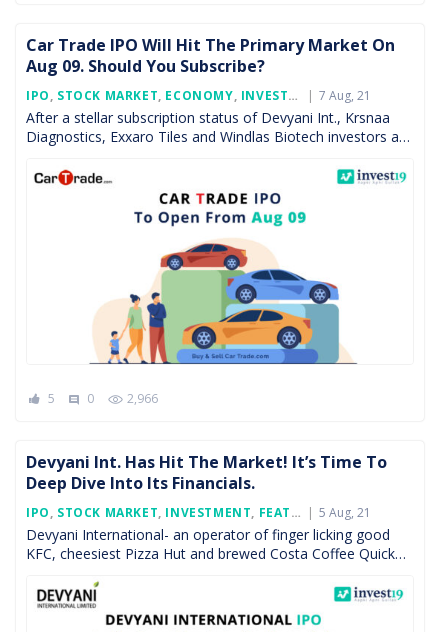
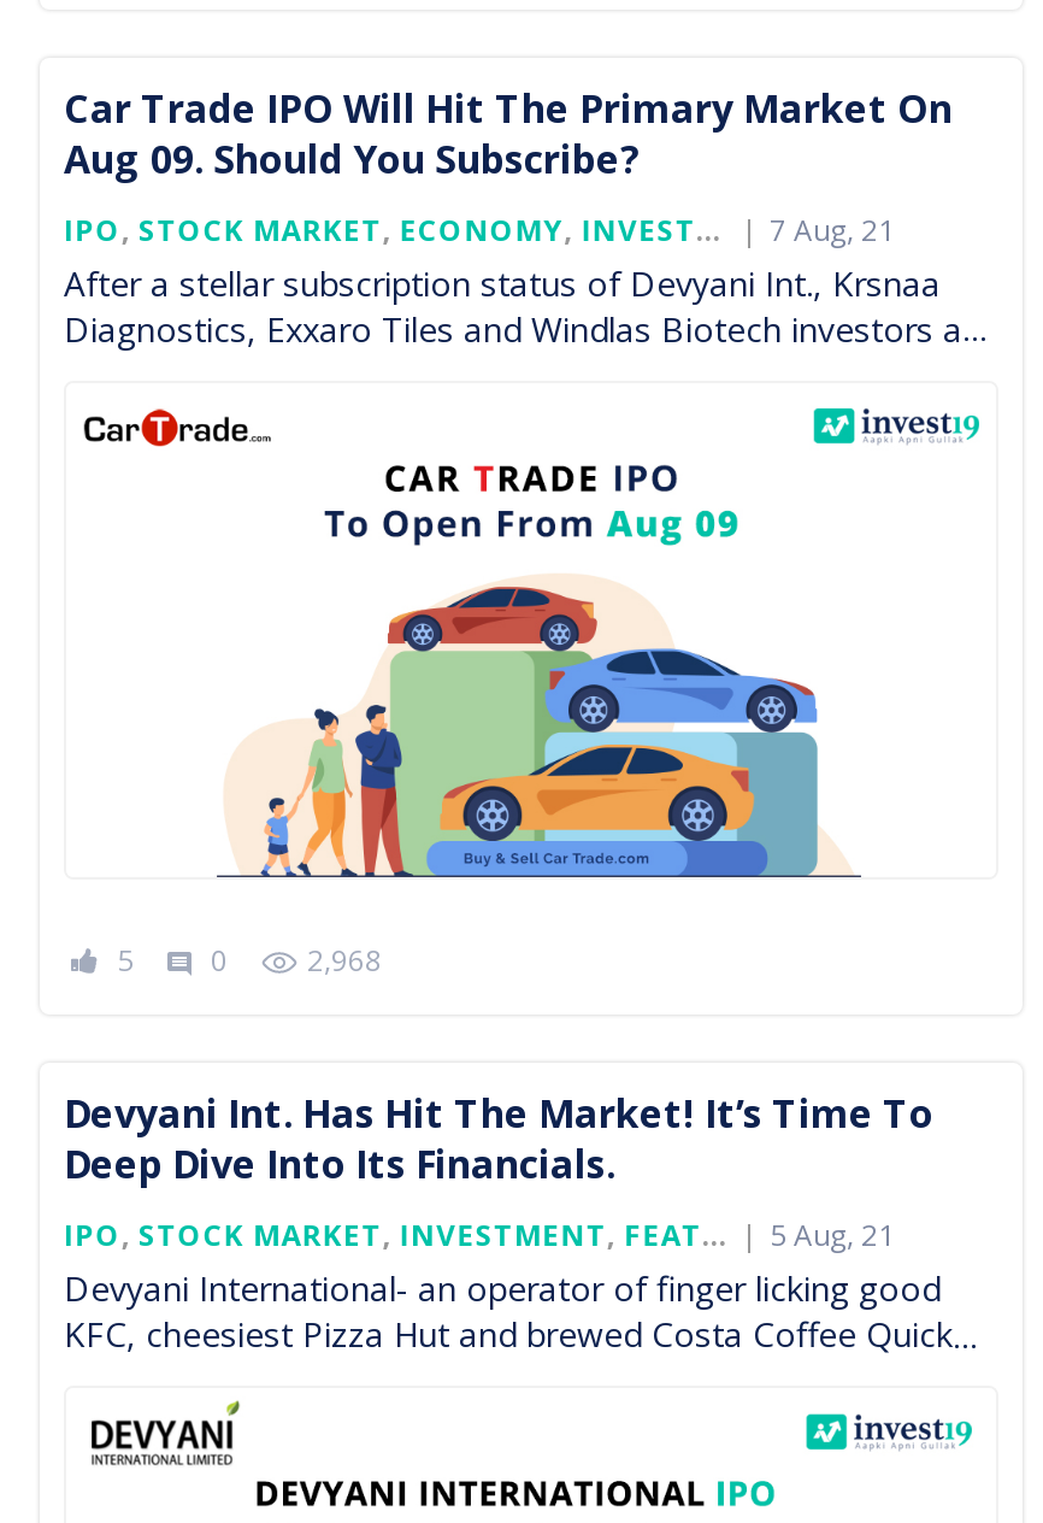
[127,390,158,407] 2,966 -> [307,941,382,982] 2,968

